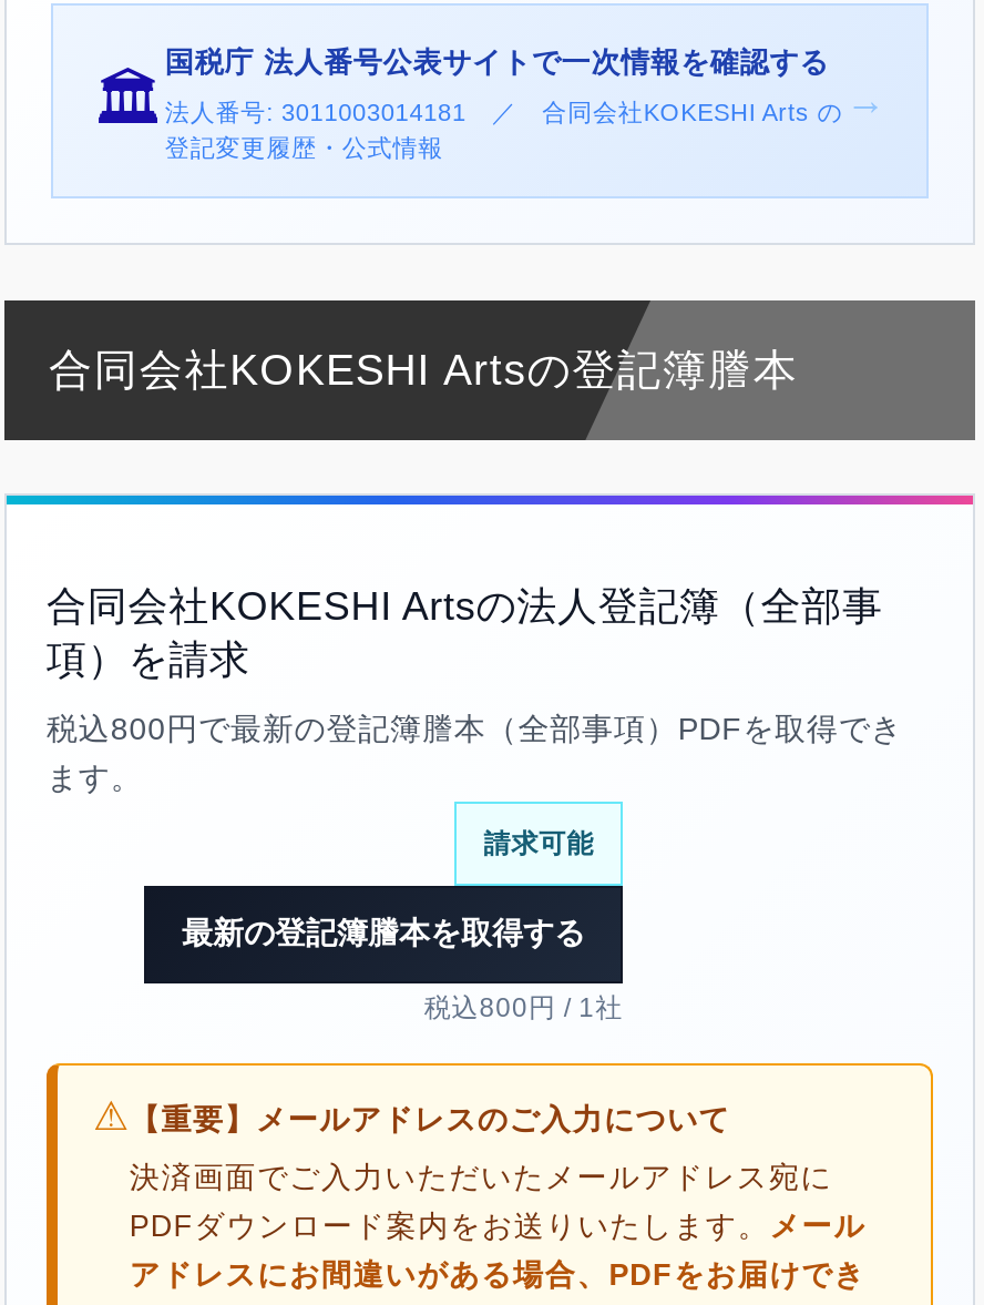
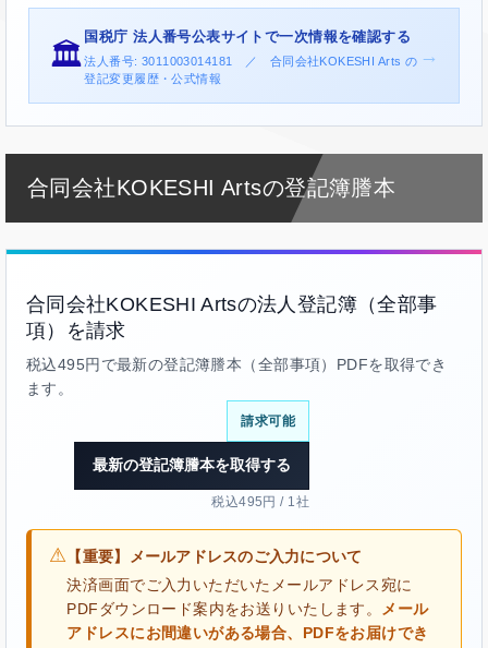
[47,712,902,747] 税込800円で最新の登記簿謄本（全部事項）PDFを取得でき -> [26,356,447,374] 税込495円で最新の登記簿謄本（全部事項）PDFを取得でき
[424,993,623,1024] 税込800円 / 1社 -> [212,495,309,510] 税込495円 / 1社

